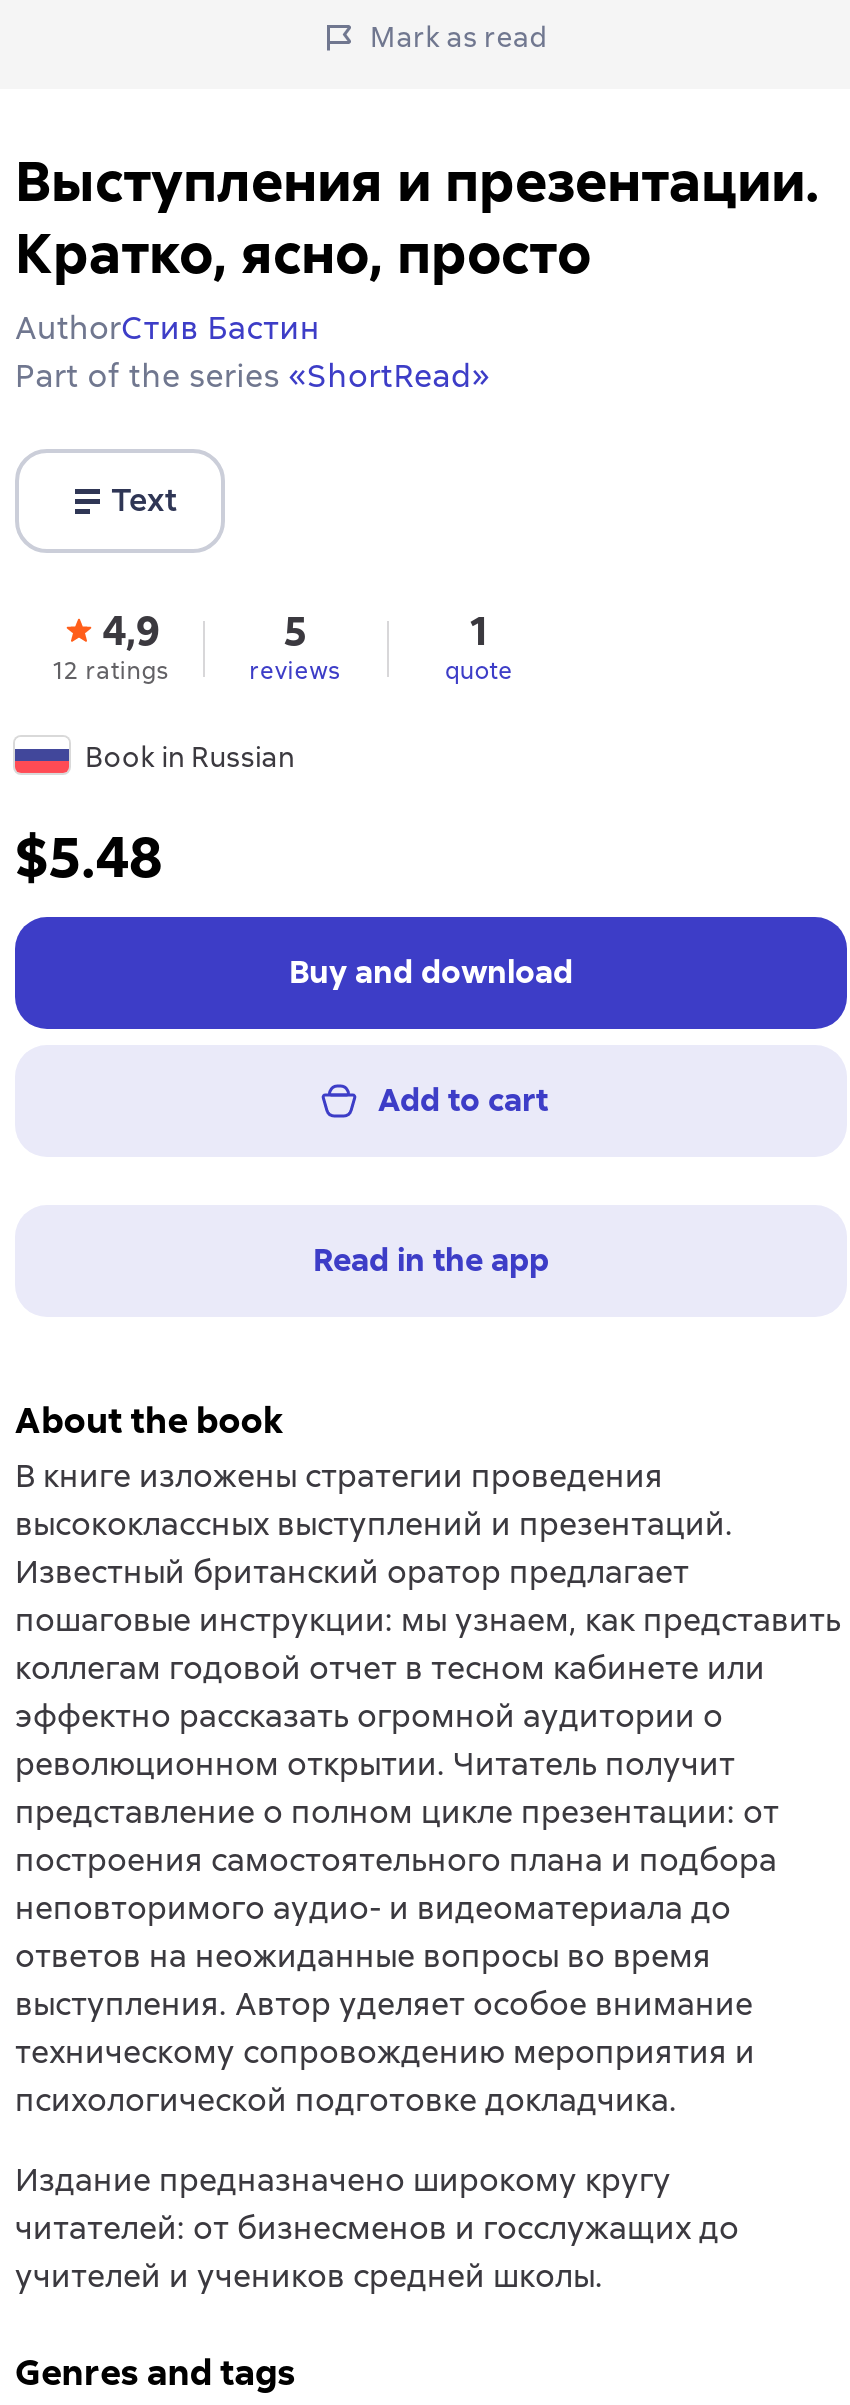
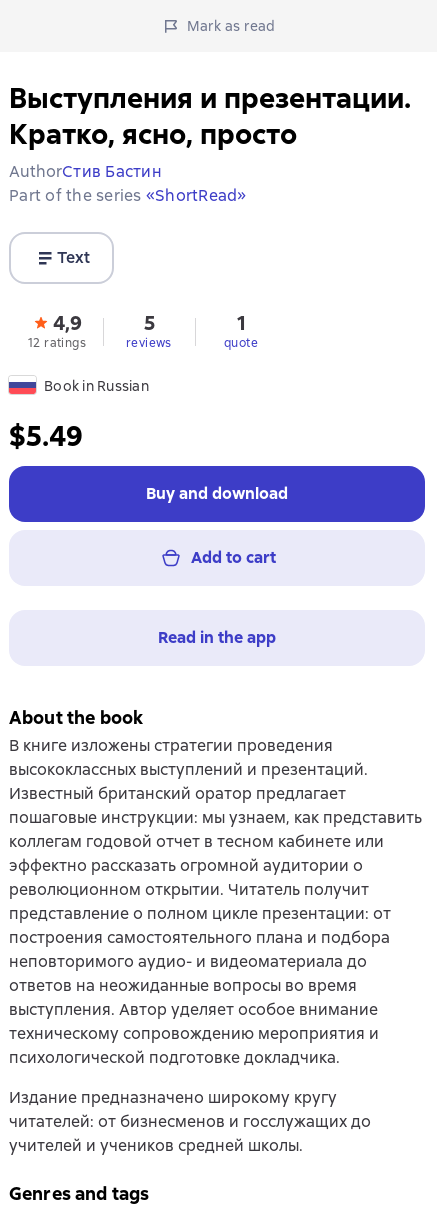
[15,821,163,893] $5.48 -> [9,418,83,454] $5.49

